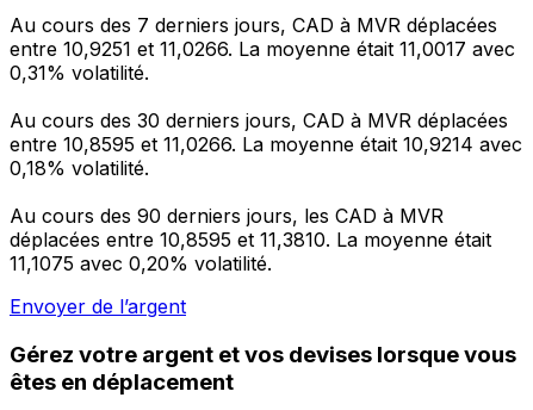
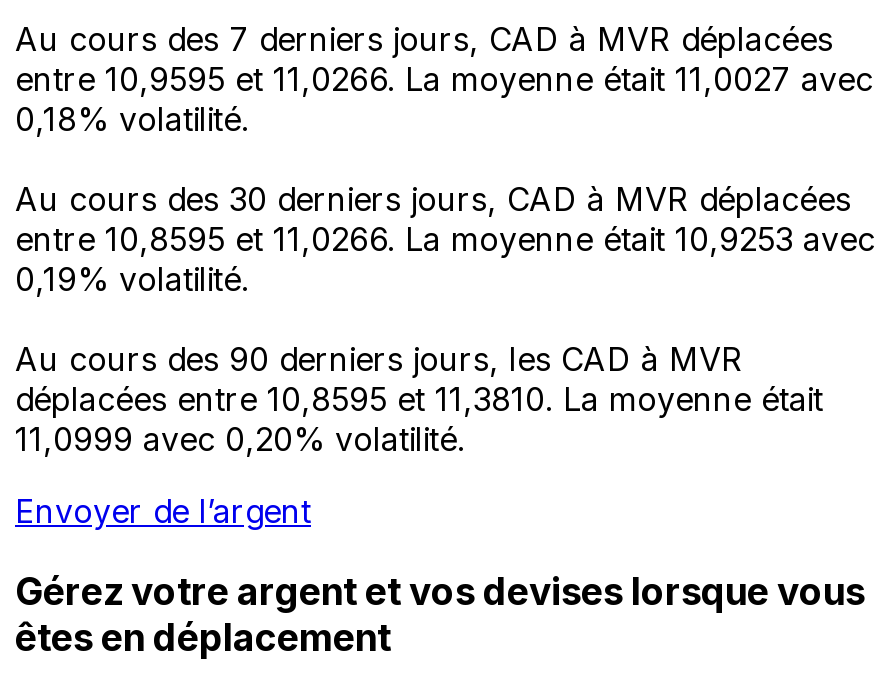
[10,37,515,61] entre 10,9251 et 11,0266. La moyenne était 11,0017 avec -> [15,59,873,99] entre 10,9595 et 11,0266. La moyenne était 11,0027 avec
[10,61,149,85] 0,31% volatilité. -> [15,99,249,139] 0,18% volatilité.
[10,132,522,156] entre 10,8595 et 11,0266. La moyenne était 10,9214 avec -> [15,219,875,259] entre 10,8595 et 11,0266. La moyenne était 10,9253 avec
[10,156,149,180] 0,18% volatilité. -> [15,259,249,299] 0,19% volatilité.
[10,252,272,275] 11,1075 avec 0,20% volatilité. -> [15,419,465,459] 11,0999 avec 0,20% volatilité.

